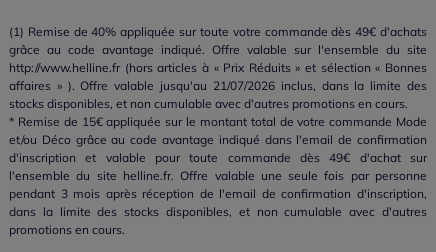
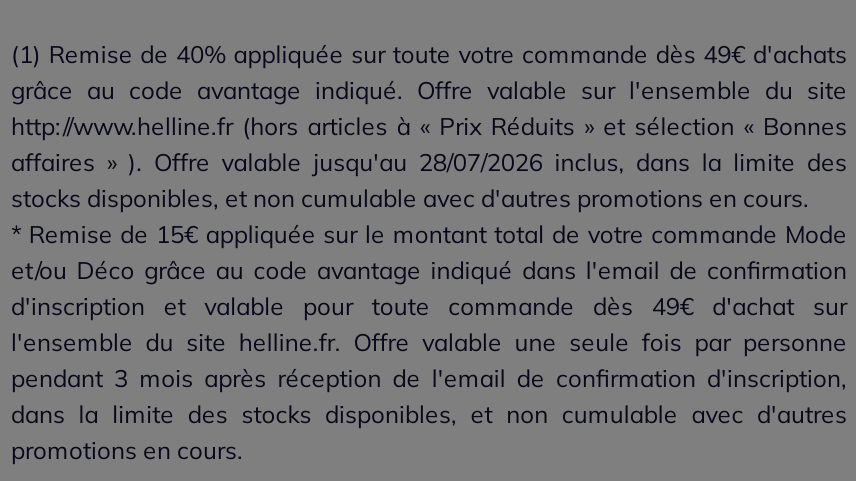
[9,78,427,93] affaires » ). Offre valable jusqu'au 21/07/2026 inclus, dans la limite des -> [11,148,847,178] affaires » ). Offre valable jusqu'au 28/07/2026 inclus, dans la limite des

